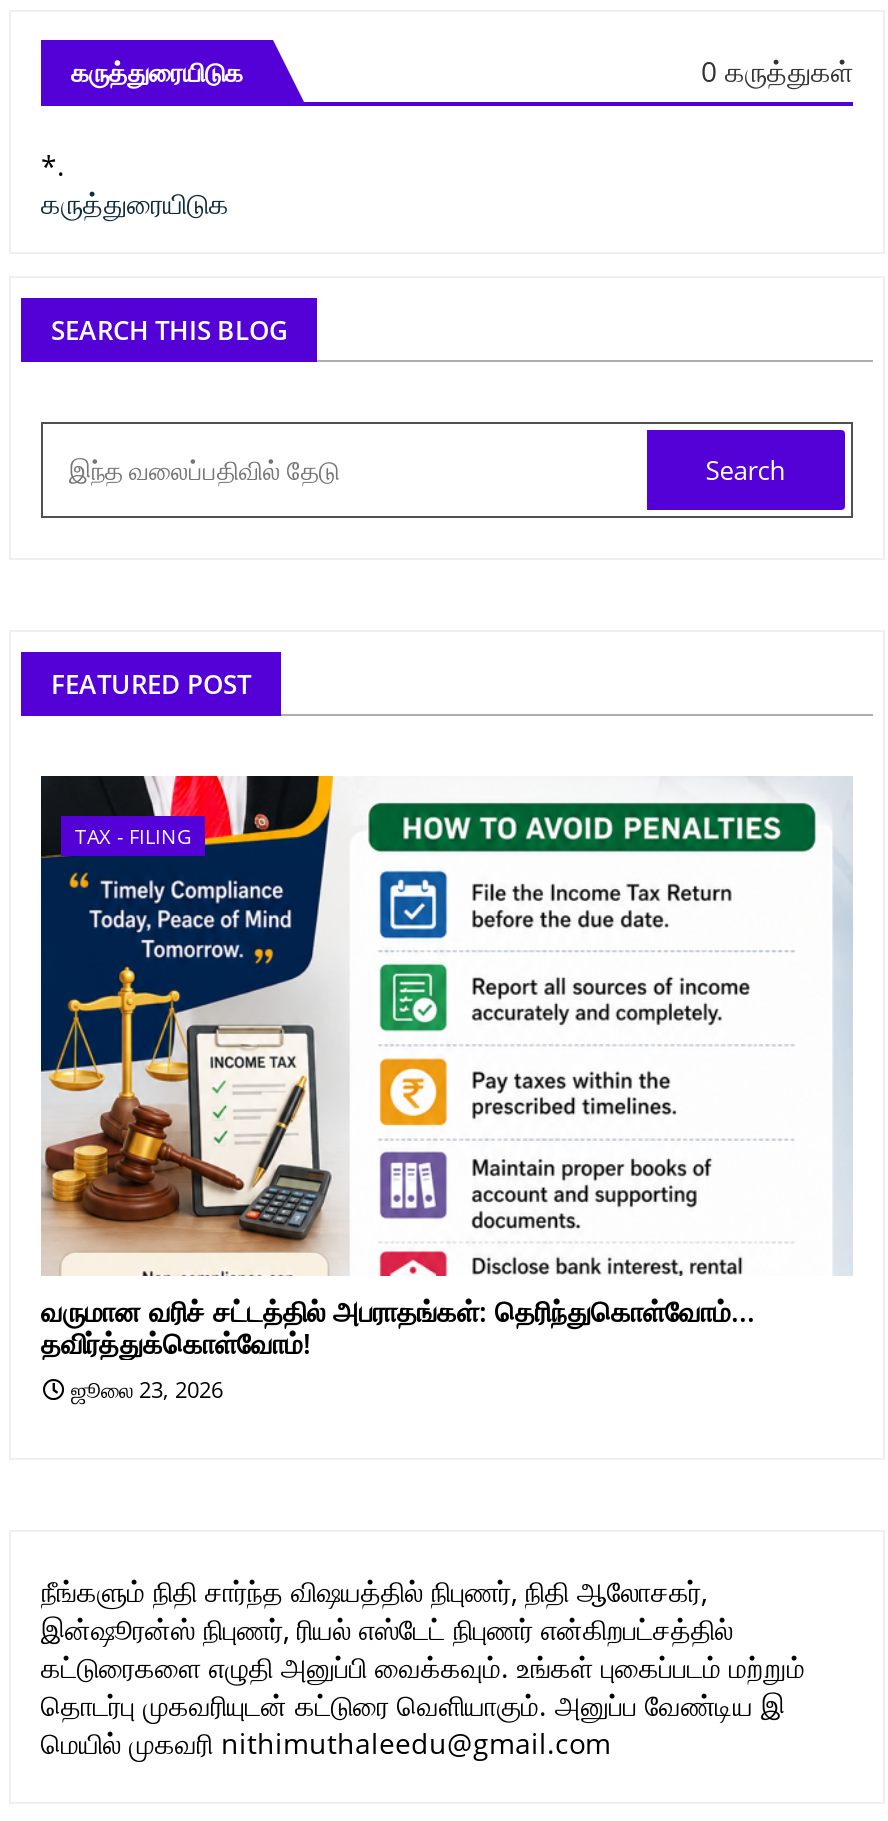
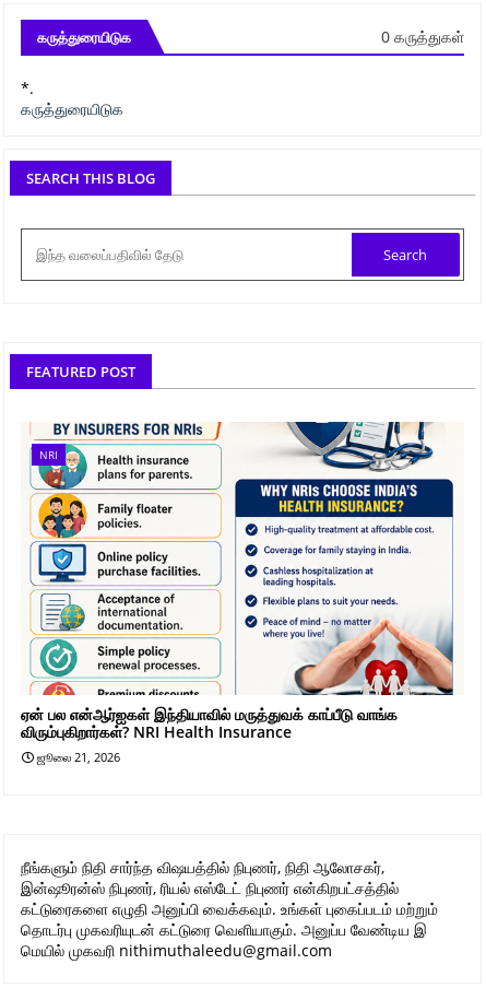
[39,774,853,1276] [image] | TAX - FILING -> [21,421,463,696] [image] | NRI
[41,1291,755,1403] வருமான வரிச் சட்டத்தில் அபராதங்கள்: தெரிந்துகொள்வோம்... | தவிர்த்துக்கொள்வோம்! | ஜூலை 23, 2026 -> [21,704,398,765] ஏன் பல என்ஆர்ஐகள் இந்தியாவில் மருத்துவக் காப்பீடு வாங்க | விரும்புகிறார்கள்? NRI Health Insurance | ஜூலை 21, 2026

